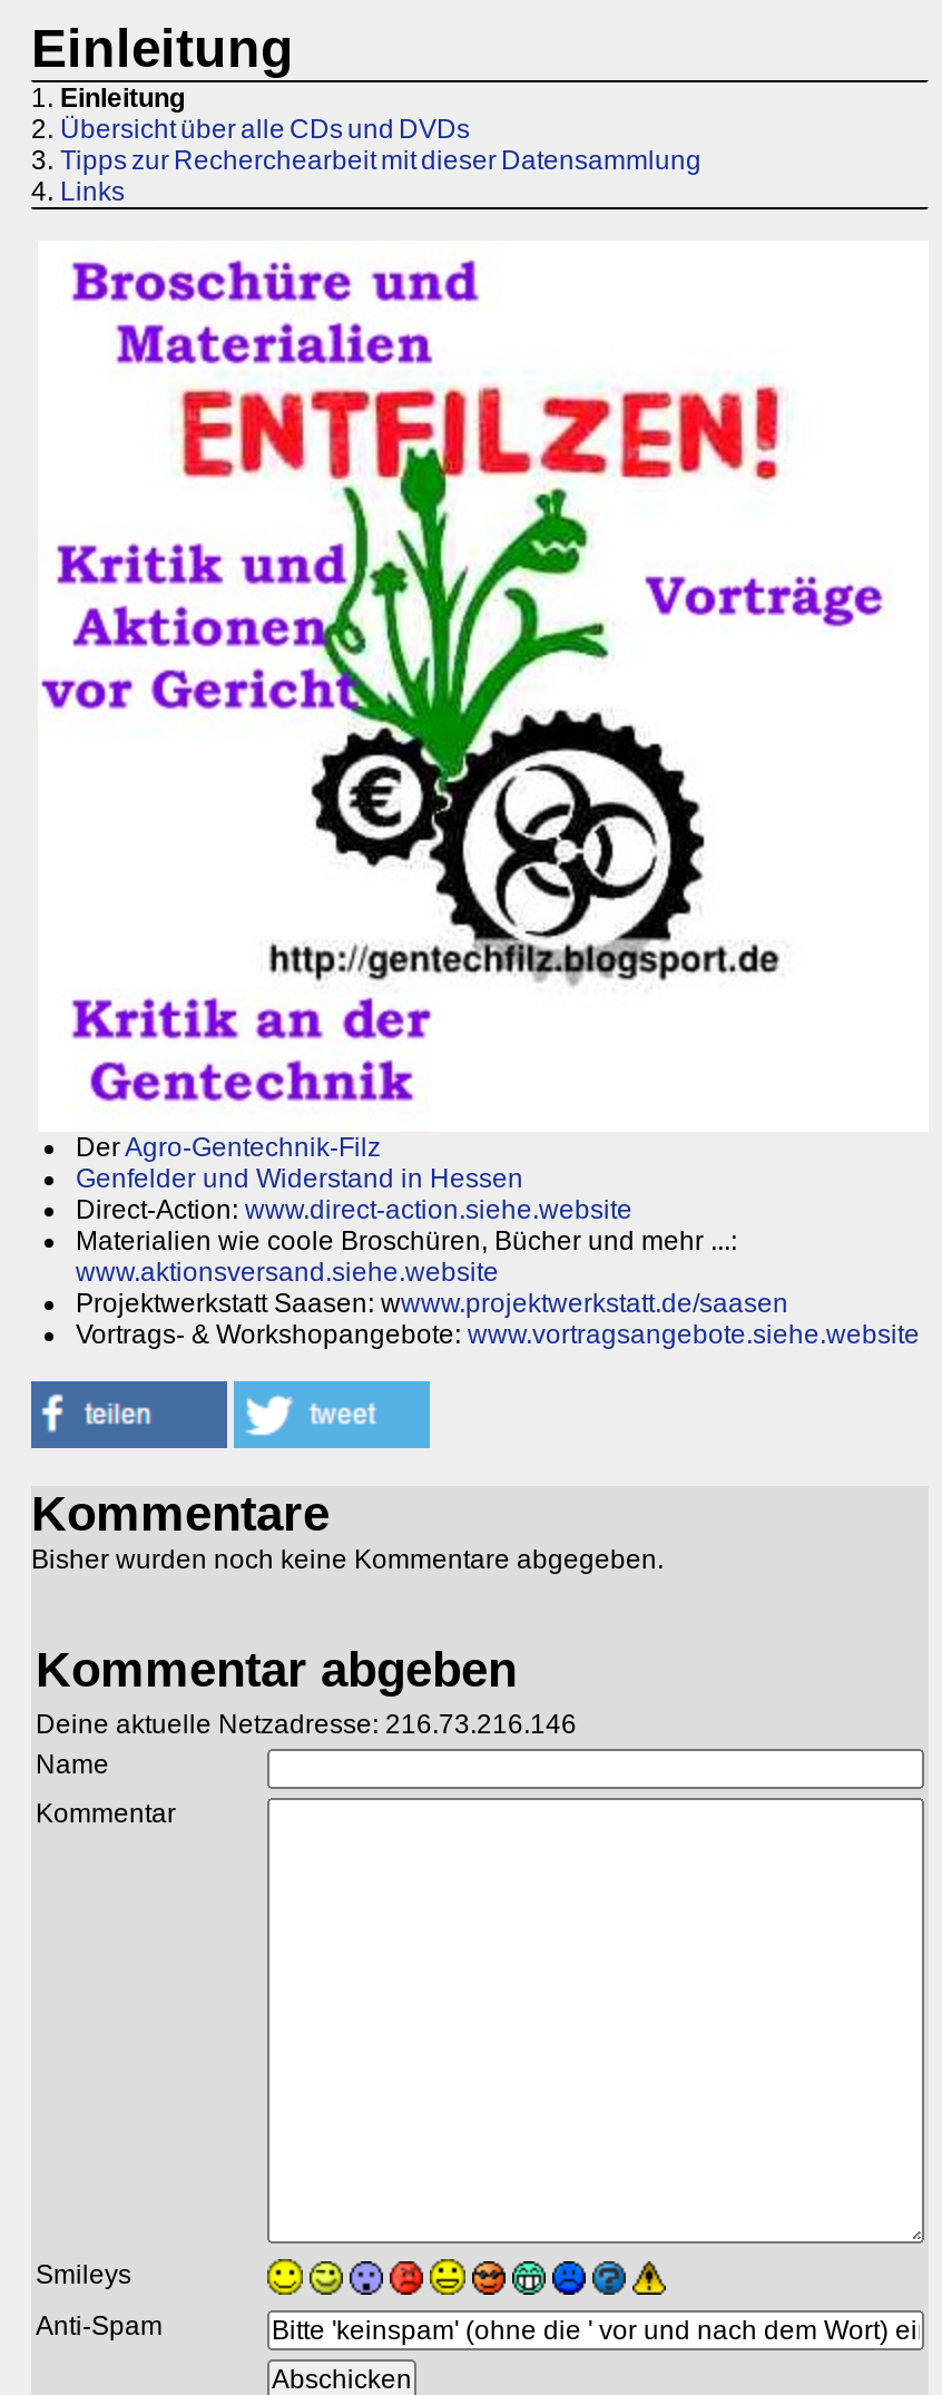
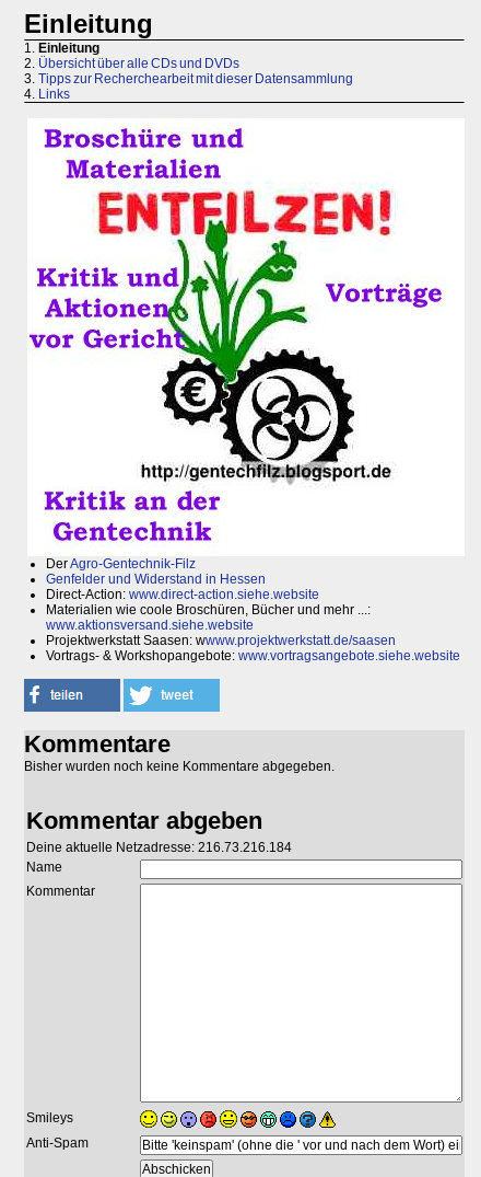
[36,1710,577,1741] Deine aktuelle Netzadresse: 216.73.216.146 -> [26,840,292,856] Deine aktuelle Netzadresse: 216.73.216.184

